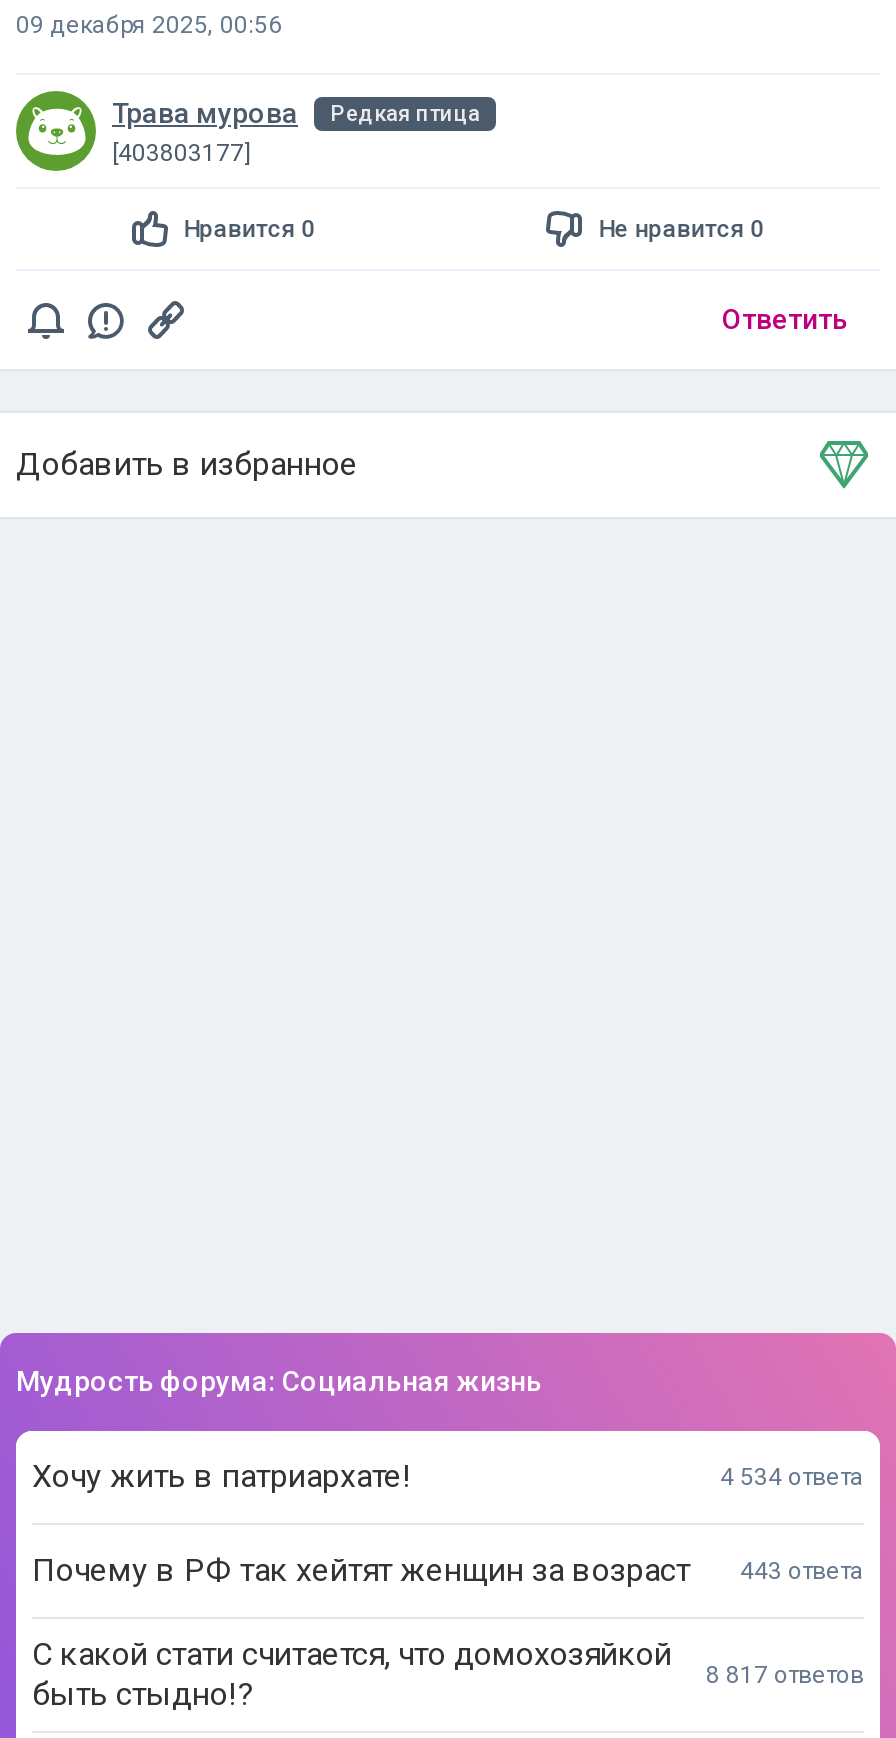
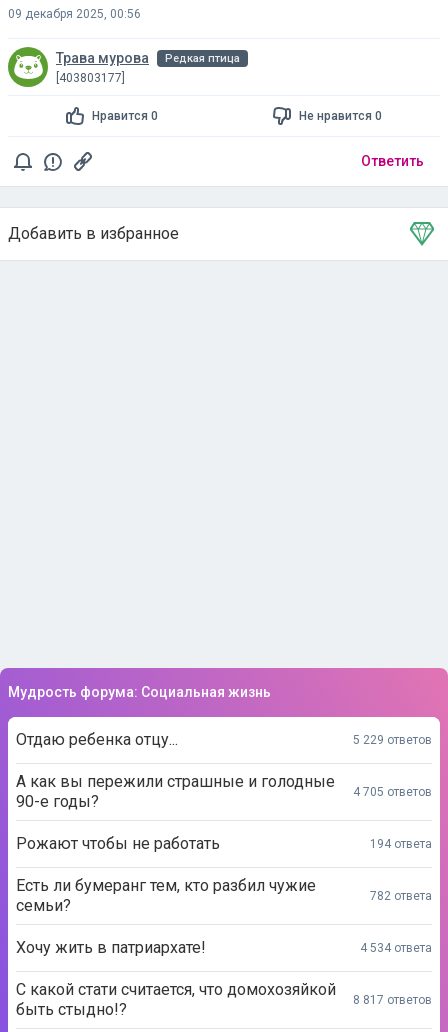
none -> [16,730,432,811] Отдаю ребенка отцу... | 5 229 ответов | А как вы пережили страшные и голодные | 90-е годы?
none -> [16,784,432,915] 4 705 ответов | Рожают чтобы не работать | 194 ответа | Есть ли бумеранг тем, кто разбил чужие | семьи?
none -> [370,888,432,902] 782 ответа
moved [32,1457,864,1495] -> [16,938,432,957]: Хочу жить в патриархате! | 4 534 ответа
[32,1551,864,1589] Почему в РФ так хейтят женщин за возраст | 443 ответа -> none

